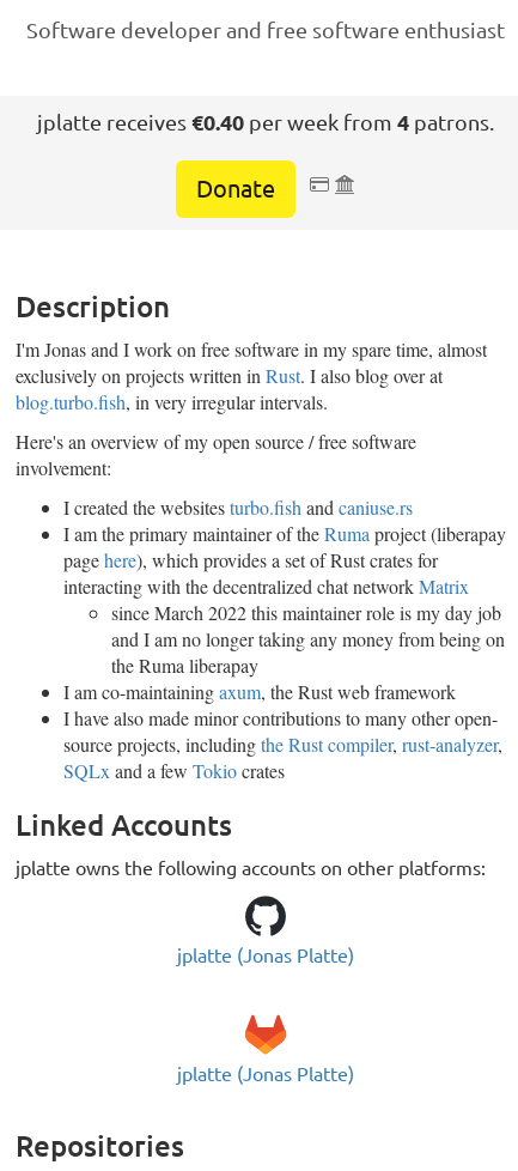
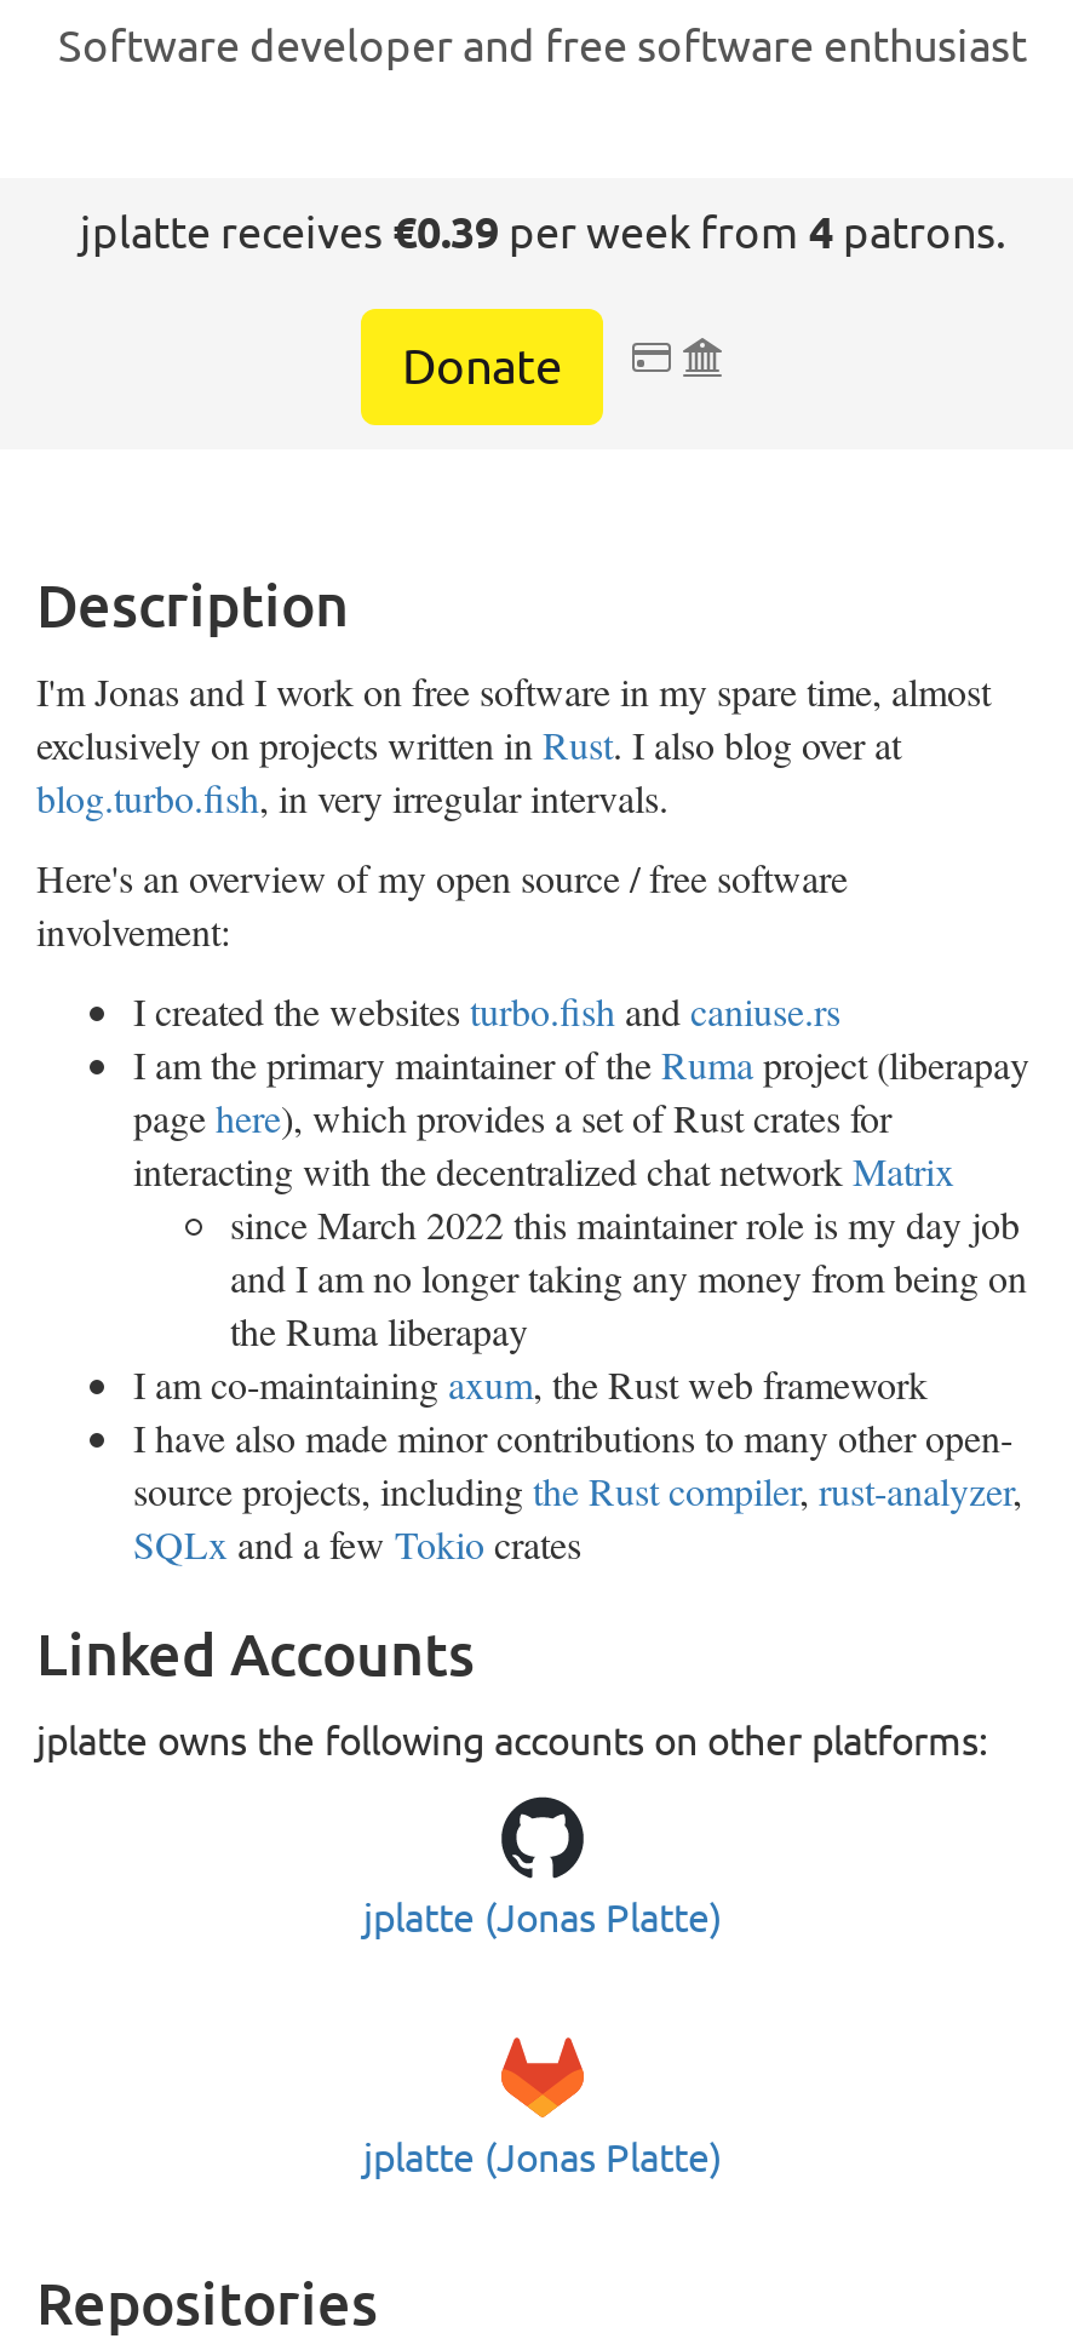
[37,110,494,134] jplatte receives €0.40 per week from 4 patrons. -> [80,207,1005,256] jplatte receives €0.39 per week from 4 patrons.

